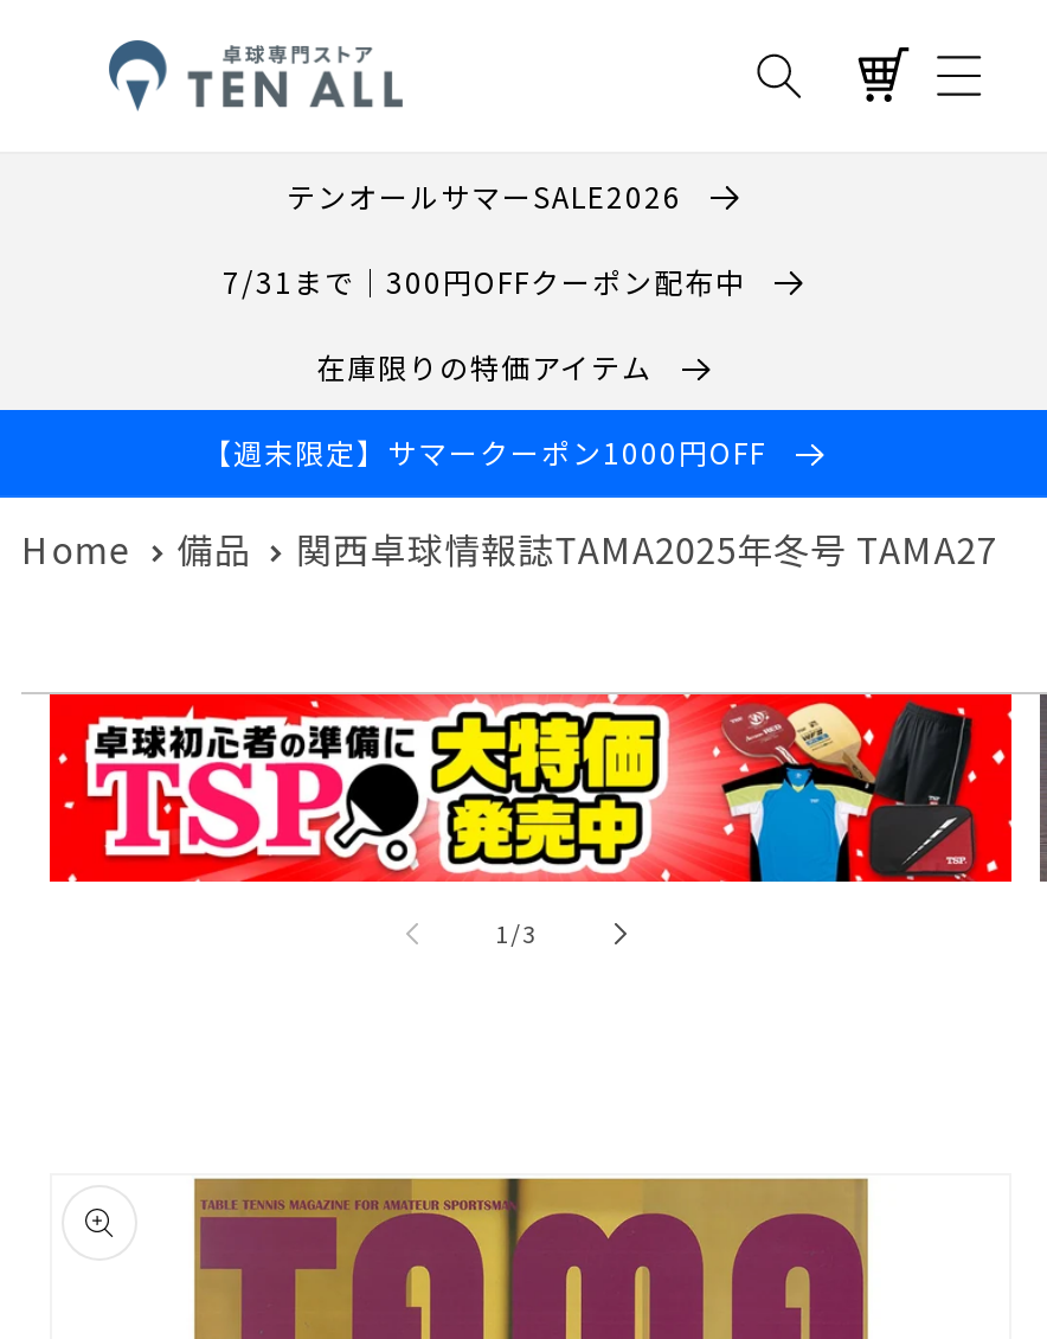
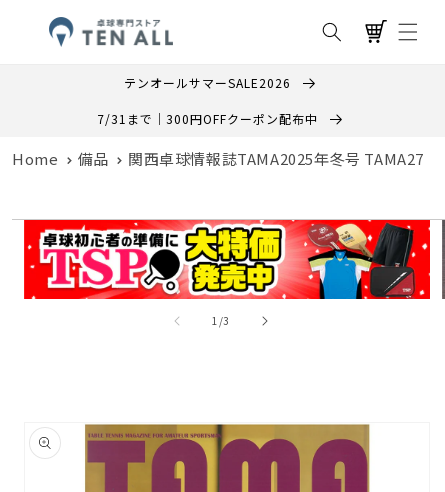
[203,346,776,472] 在庫限りの特価アイテム | 【週末限定】サマークーポン1000円OFF -> none

